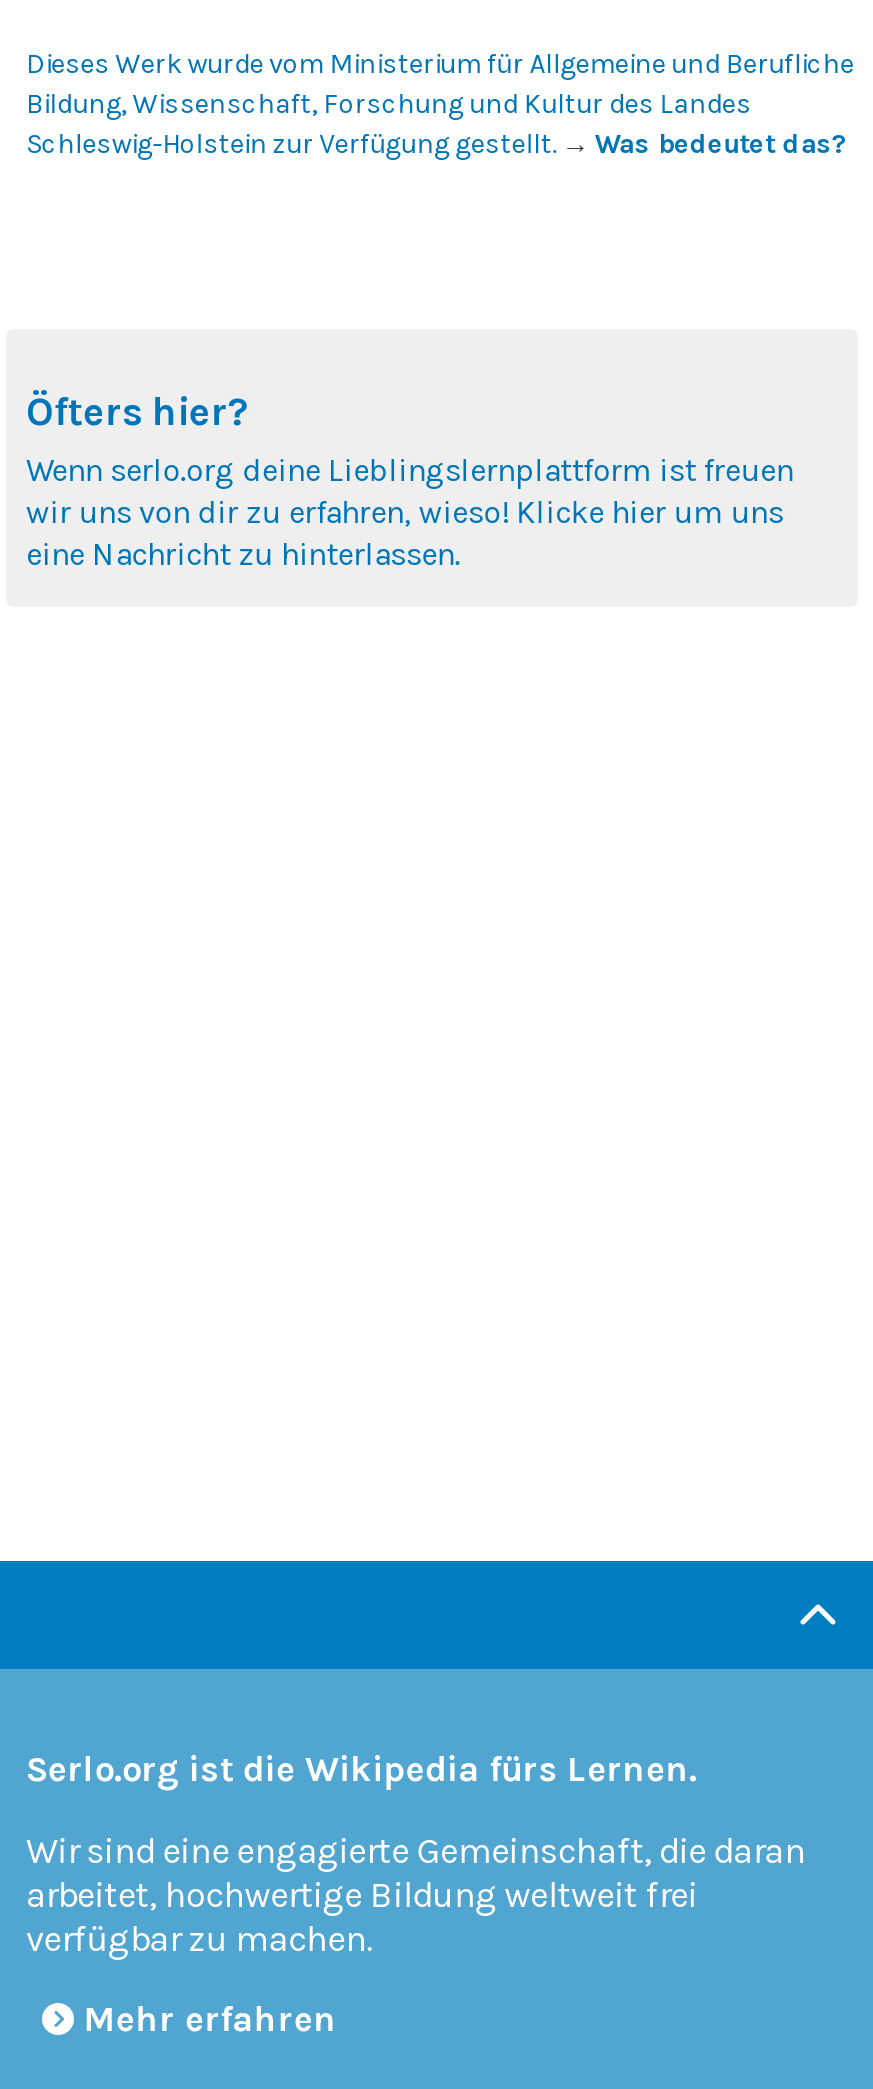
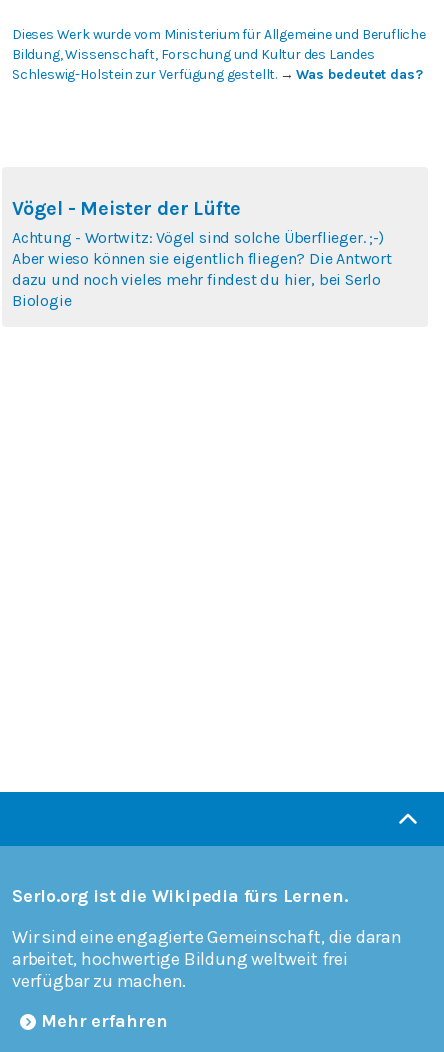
[26,390,793,574] Öfters hier? | Wenn serlo.org deine Lieblingslernplattform ist freuen | wir uns von dir zu erfahren, wieso! Klicke hier um uns | eine Nachricht zu hinterlassen. -> [12,197,392,310] Vögel - Meister der Lüfte | Achtung - Wortwitz: Vögel sind solche Überflieger. ;-) | Aber wieso können sie eigentlich fliegen? Die Antwort | dazu und noch vieles mehr findest du hier, bei Serlo | Biologie

